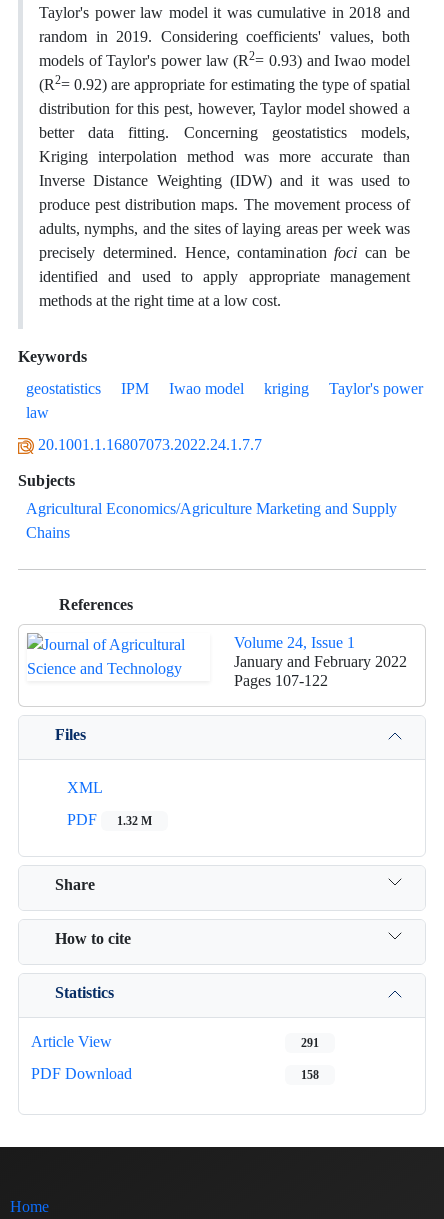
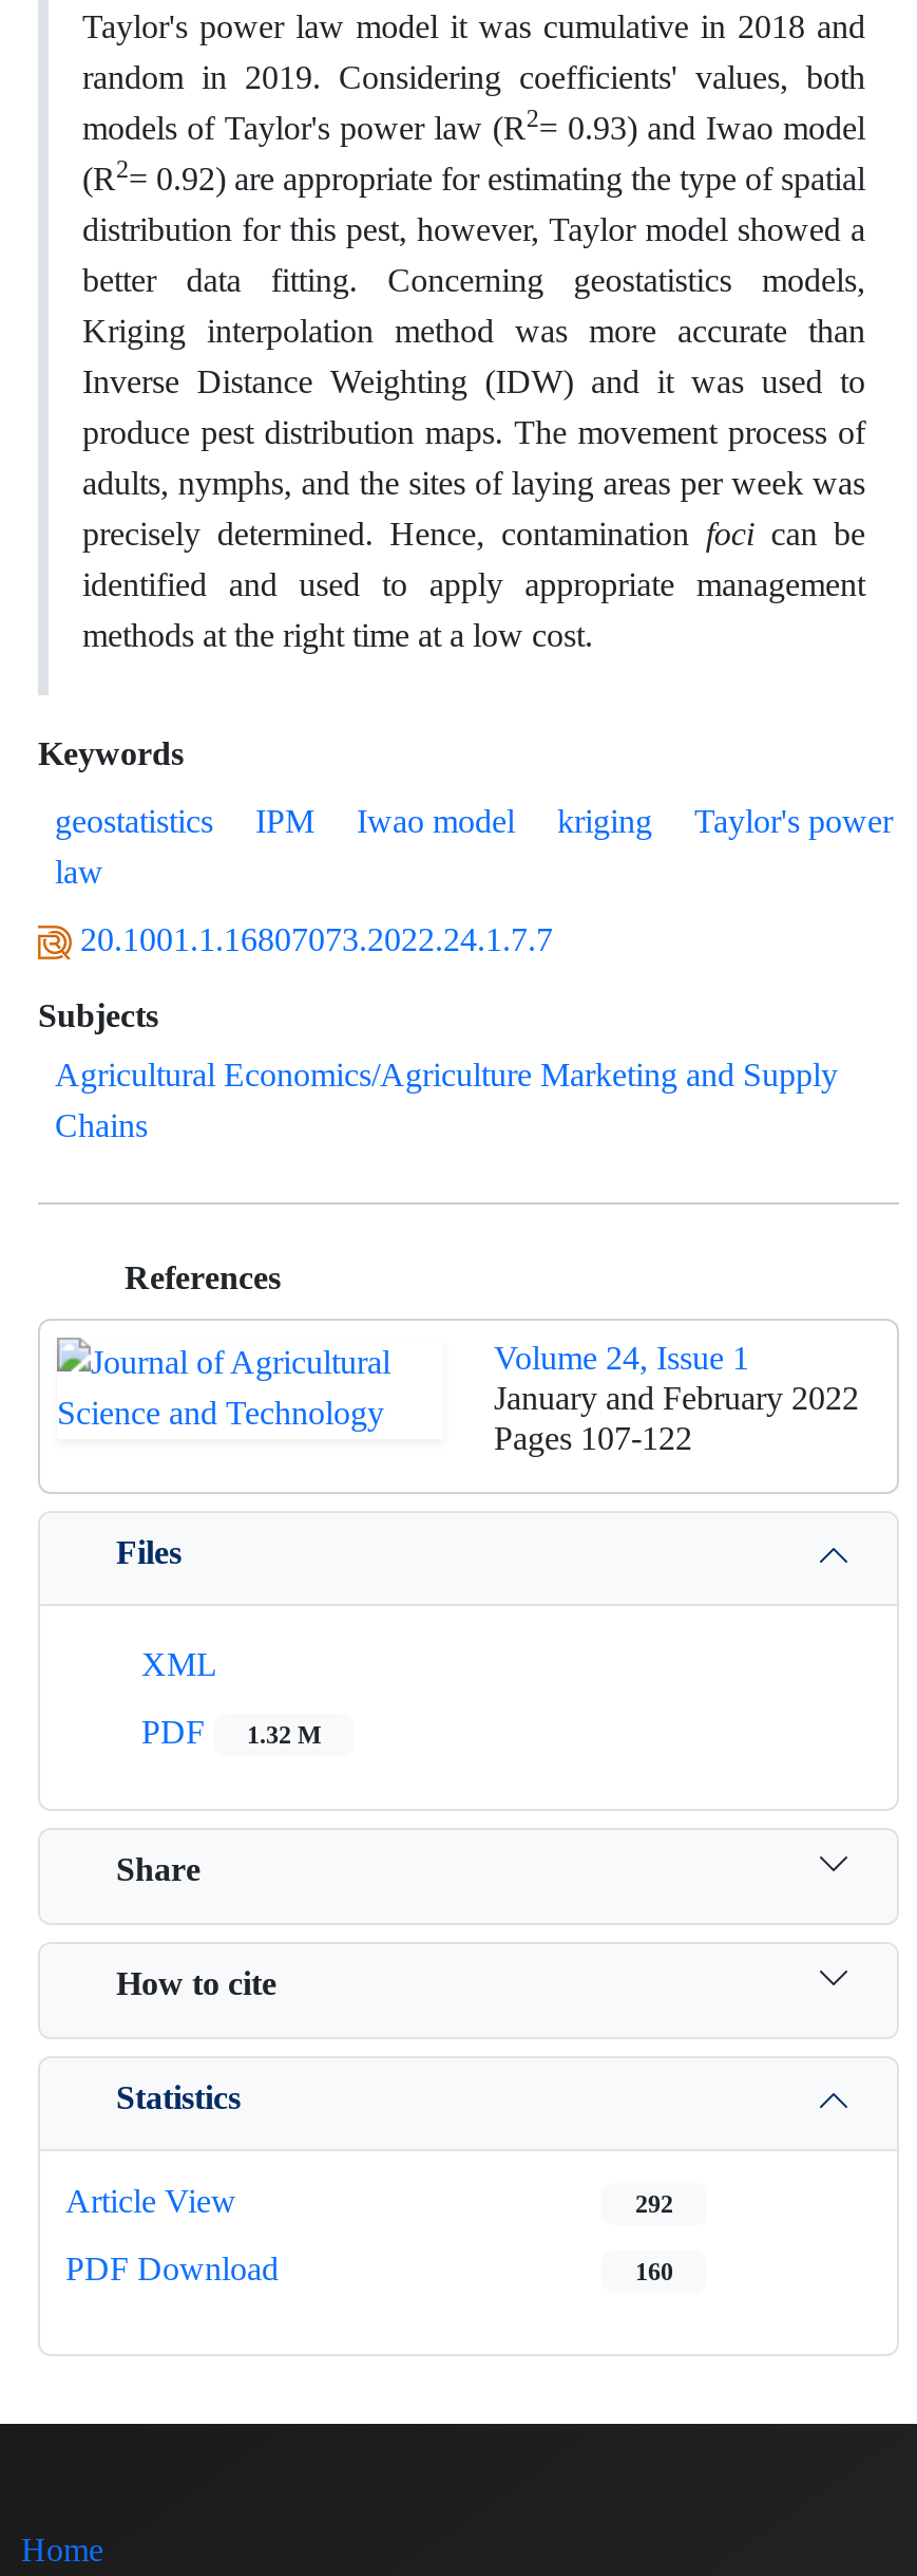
[301,1035,319,1050] 291 -> [635,2187,673,2219] 292
[301,1067,319,1082] 158 -> [635,2255,673,2286] 160

